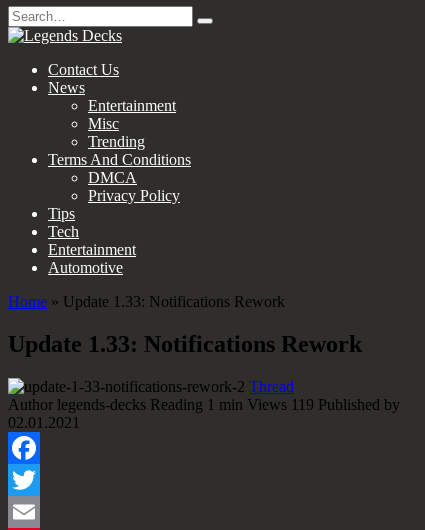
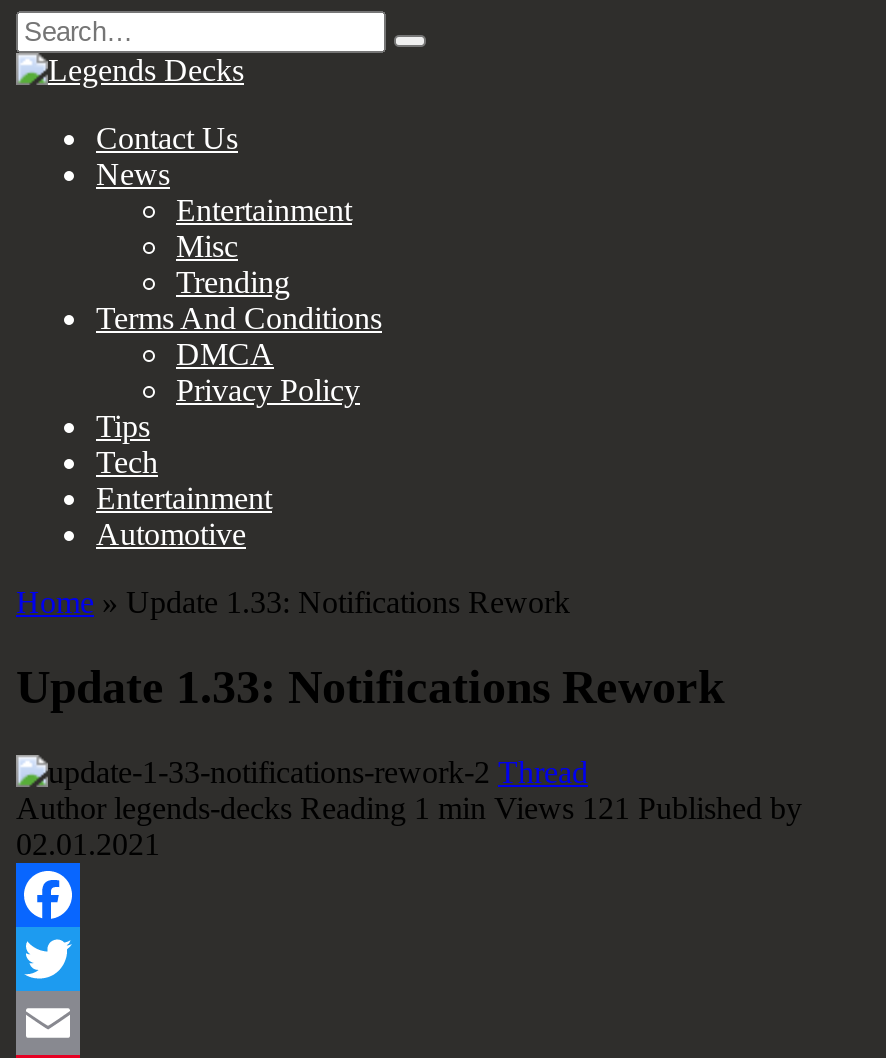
[8,396,400,413] Author legends-decks Reading 1 min Views 119 Published by -> [16,791,802,825] Author legends-decks Reading 1 min Views 121 Published by

